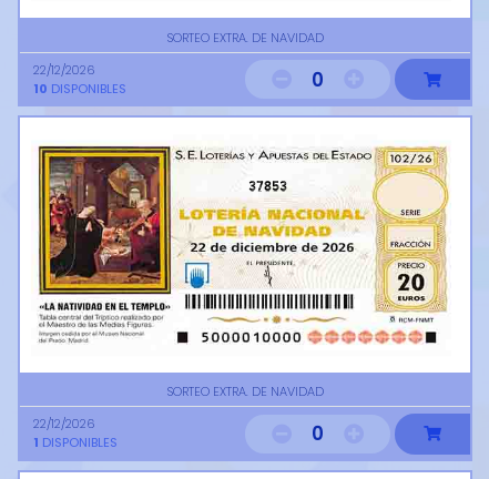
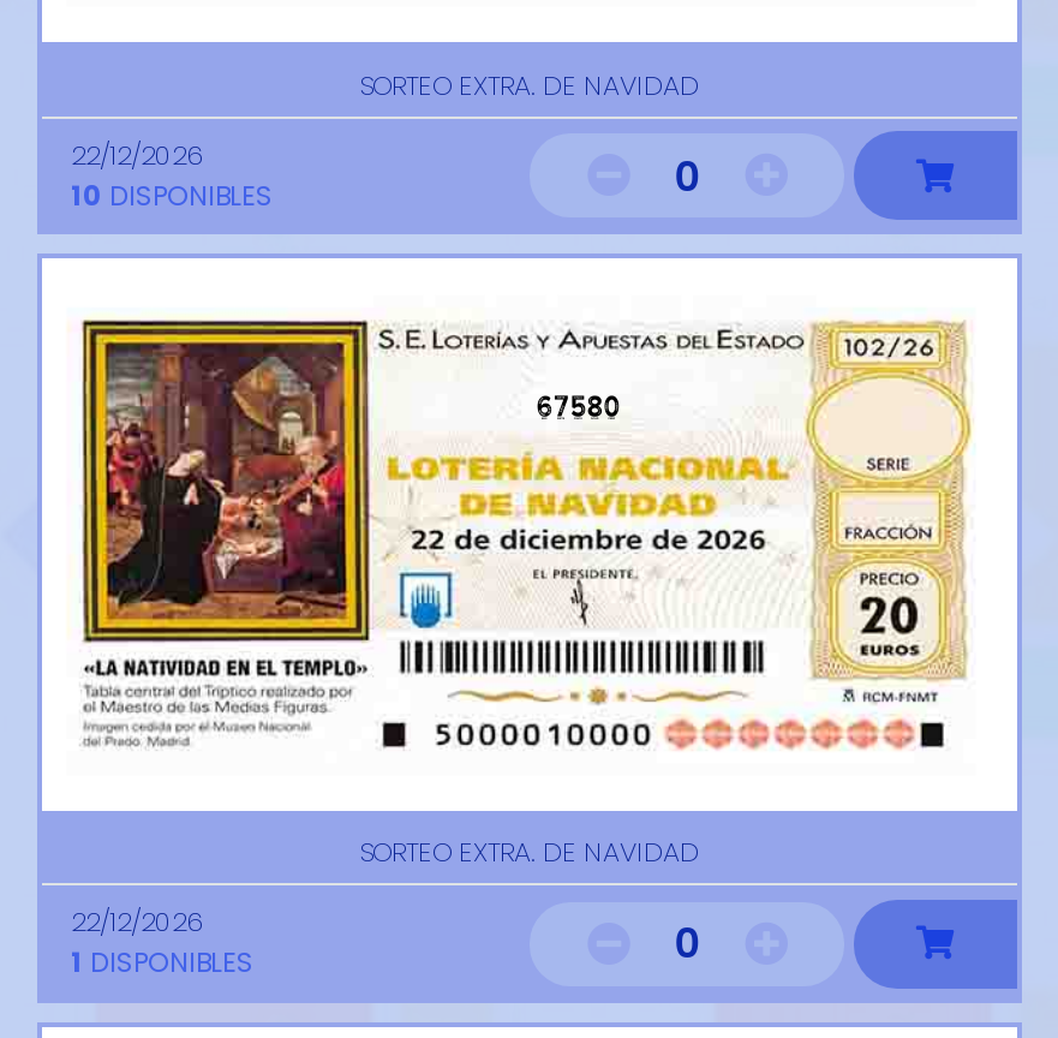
[248,178,287,195] 37853 -> [536,389,620,427] 67580

